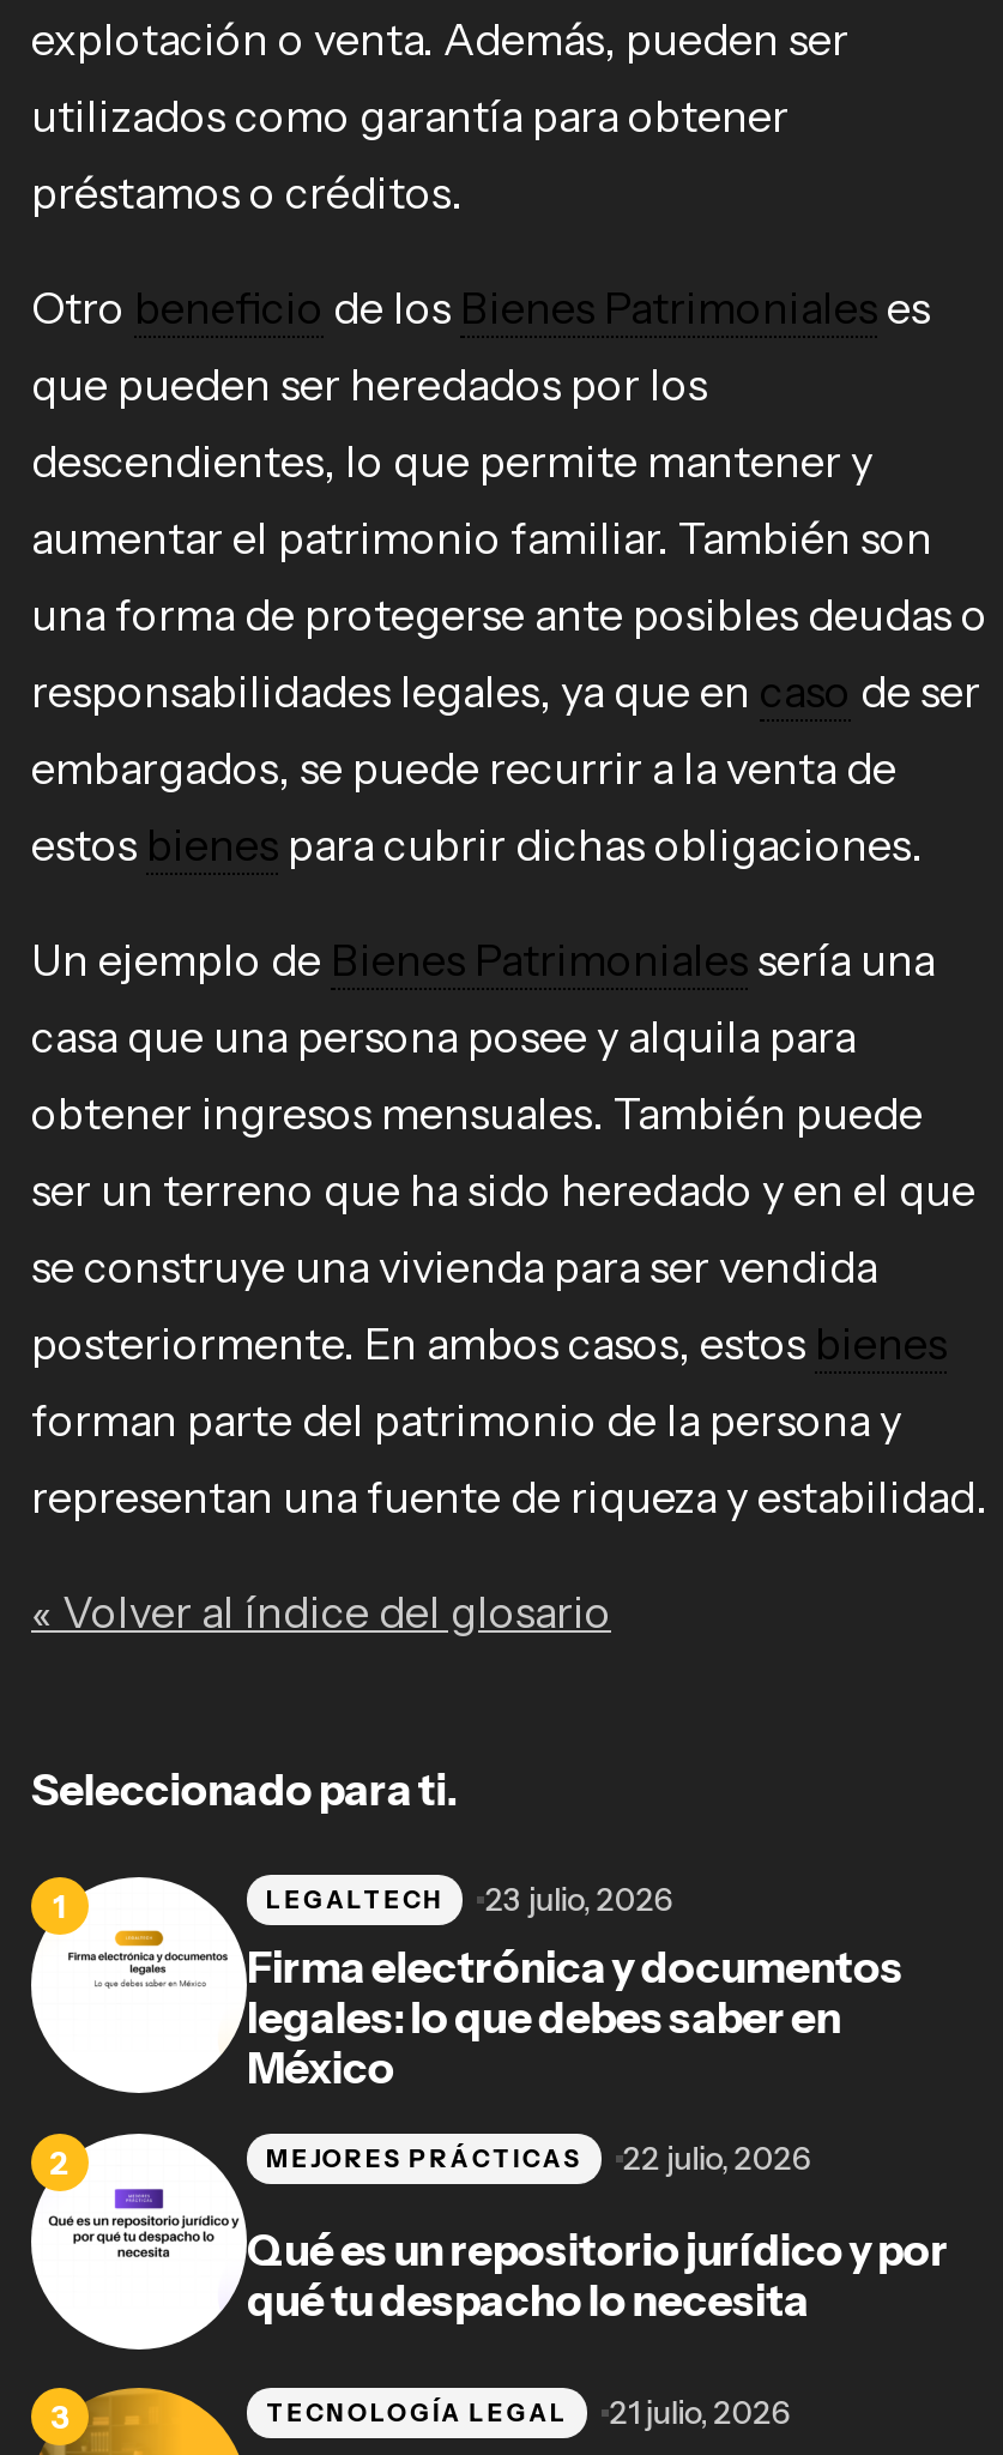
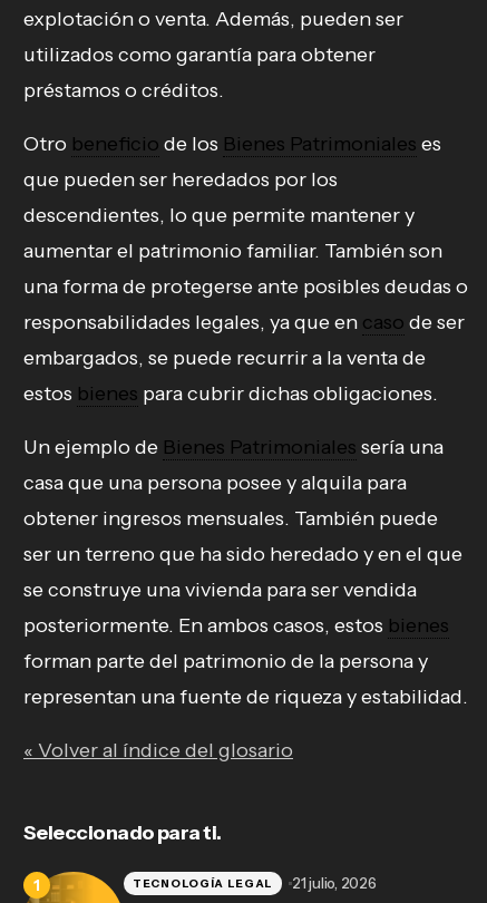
[29,1875,903,2095] [image] | Firma electrónica y documentos | legales: lo que debes saber en | México -> none
[266,1880,673,1918] LEGALTECH | 23 julio, 2026 -> none
[29,2131,948,2352] [image] | Qué es un repositorio jurídico y por | qué tu despacho lo necesita -> none
[266,2139,811,2177] MEJORES PRÁCTICAS | 22 julio, 2026 -> none

